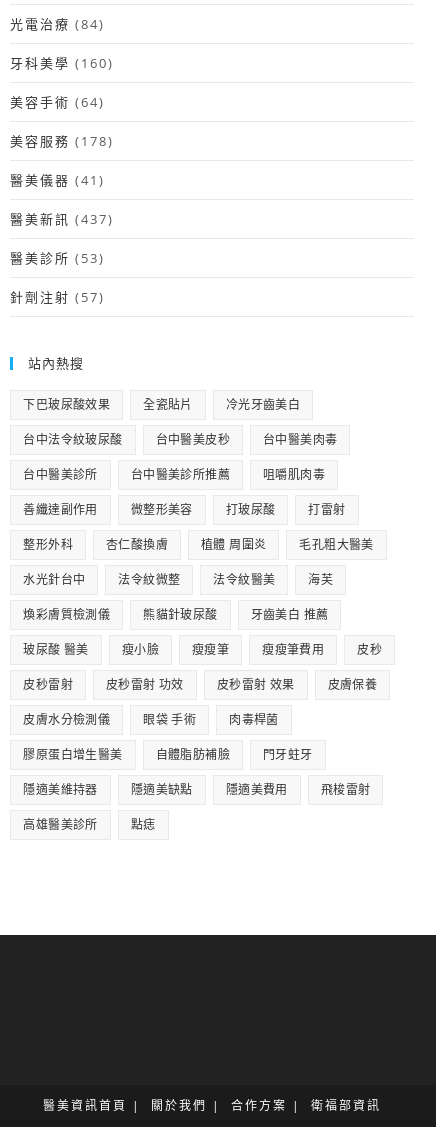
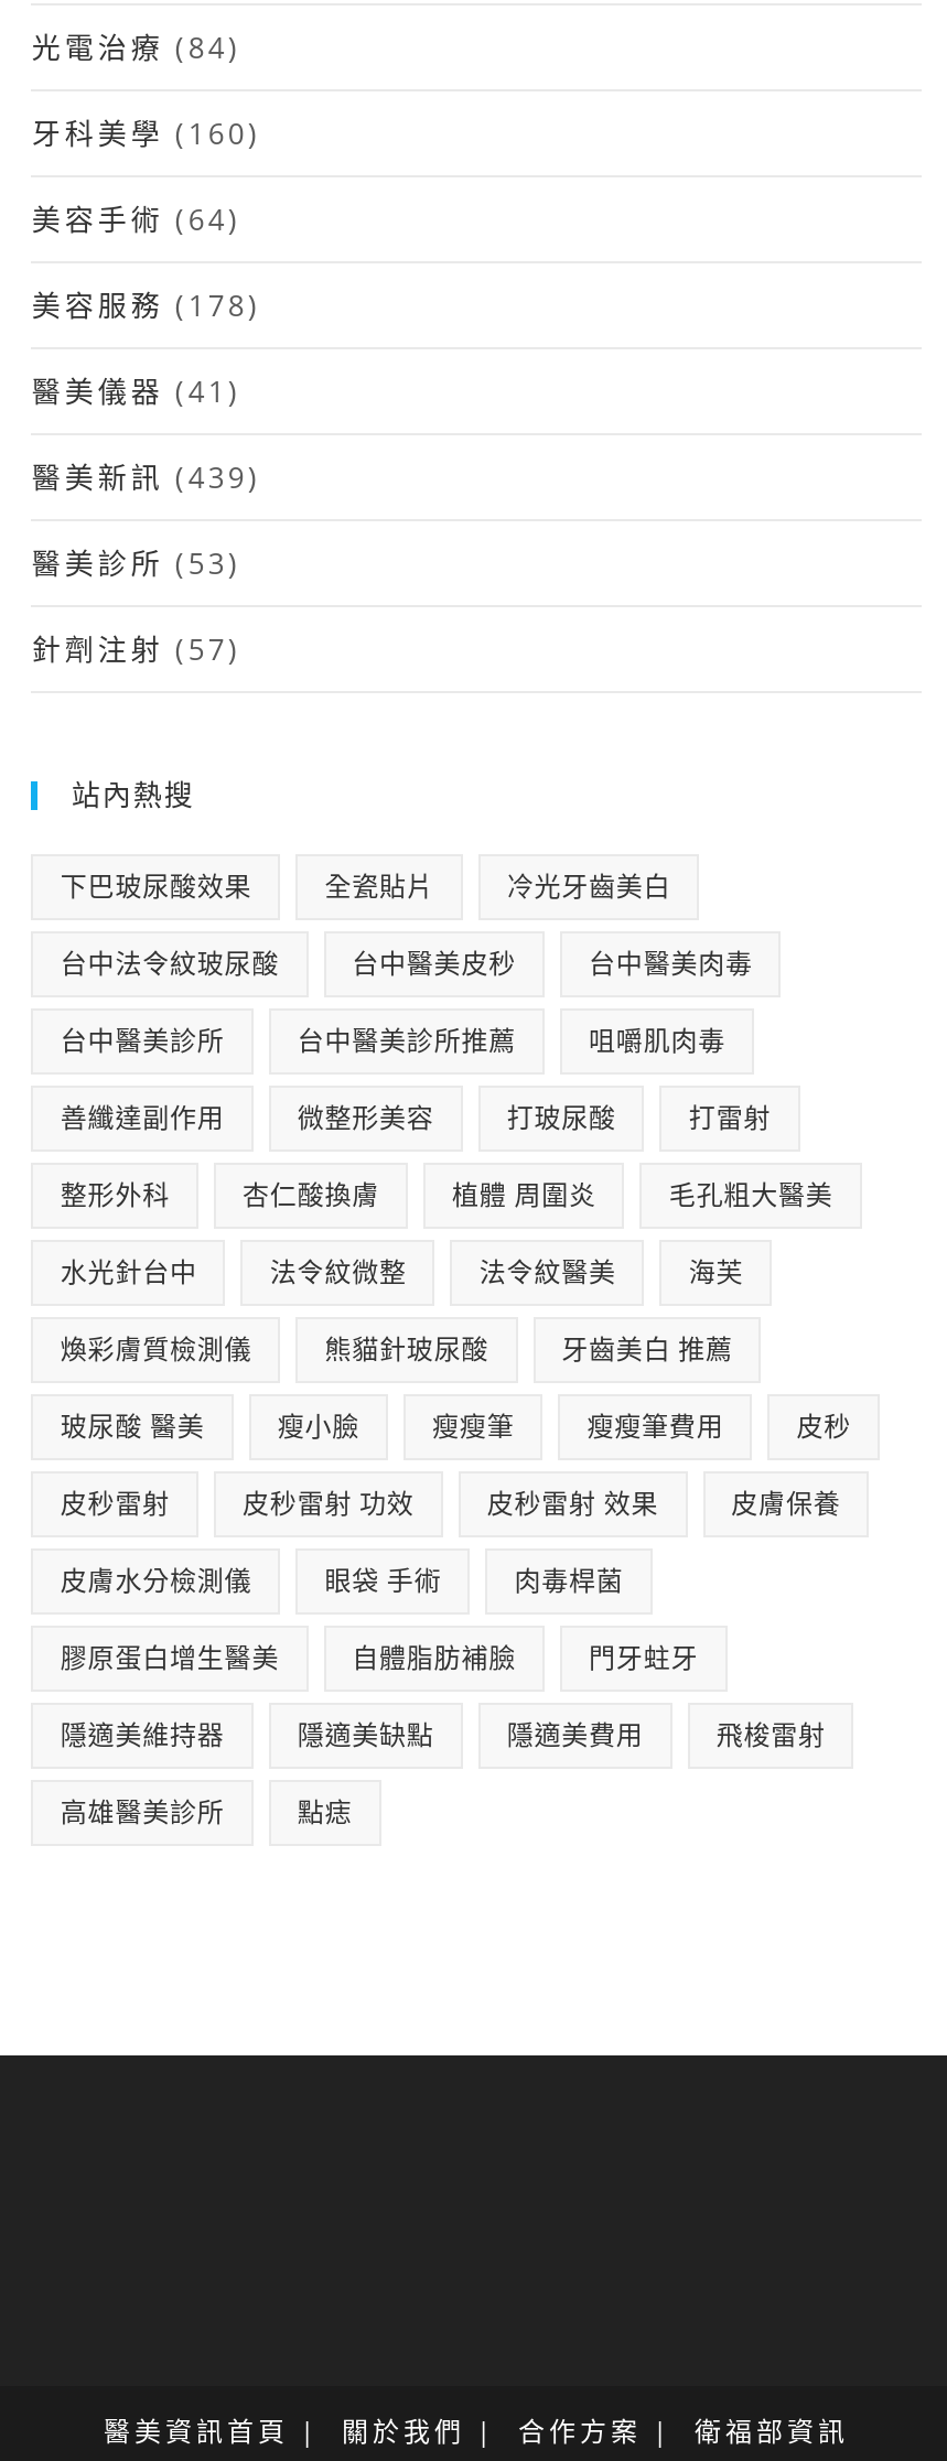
[10,210,114,228] 醫美新訊 (437) -> [32,457,261,497] 醫美新訊 (439)

